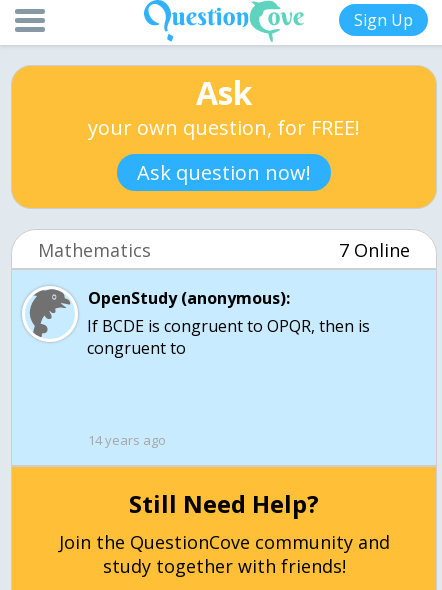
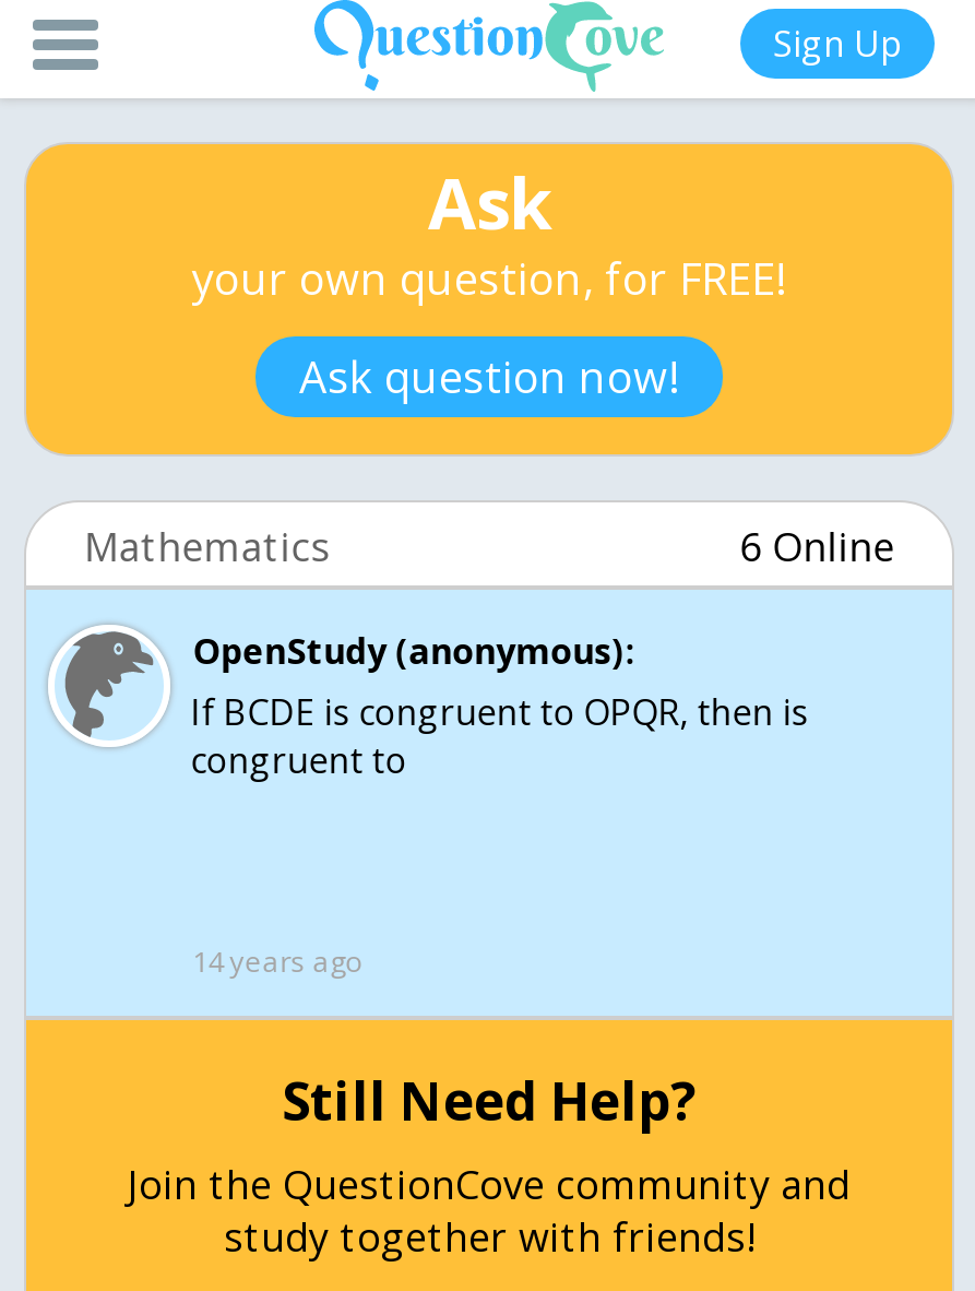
[339,238,410,262] 7 Online -> [740,520,895,572] 6 Online

